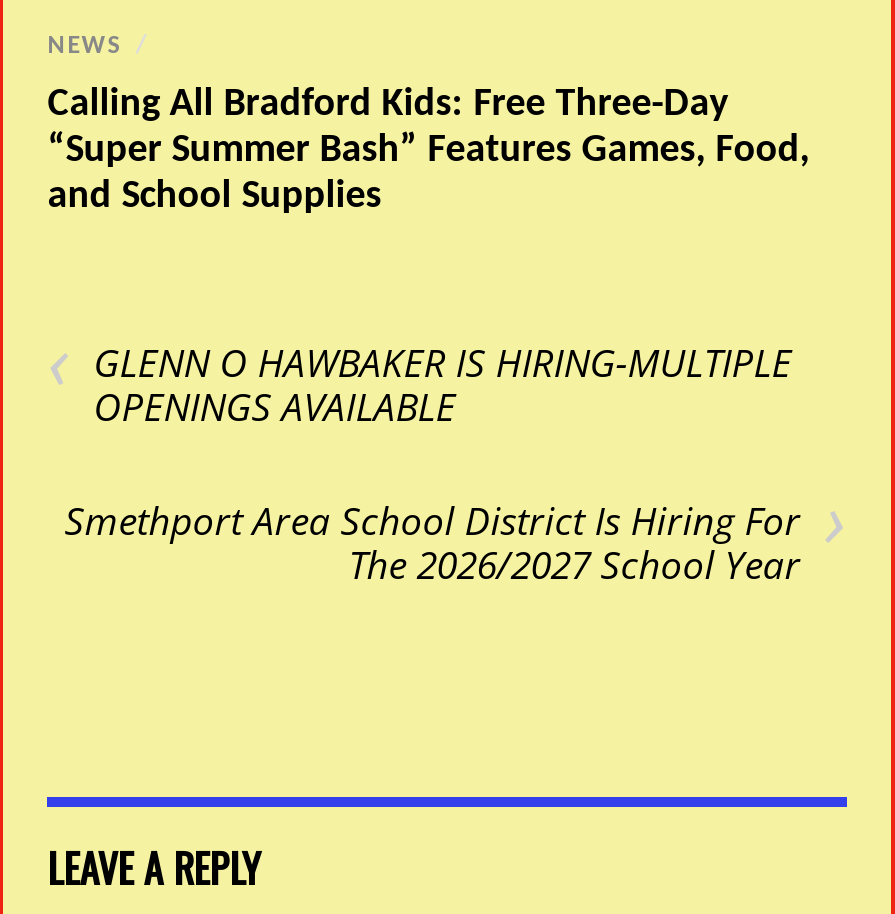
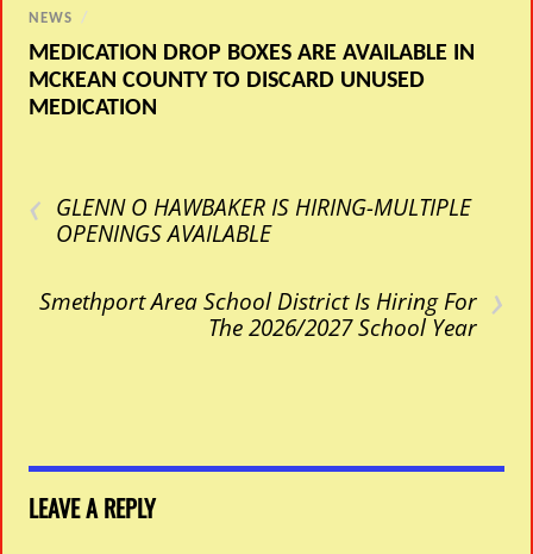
[47,85,809,217] Calling All Bradford Kids: Free Three-Day | “Super Summer Bash” Features Games, Food, | and School Supplies -> [29,42,475,120] MEDICATION DROP BOXES ARE AVAILABLE IN | MCKEAN COUNTY TO DISCARD UNUSED | MEDICATION

